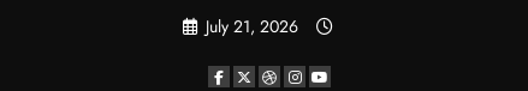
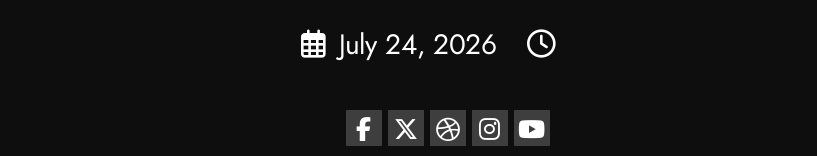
[205,14,298,38] July 21, 2026 -> [339,24,497,64] July 24, 2026

